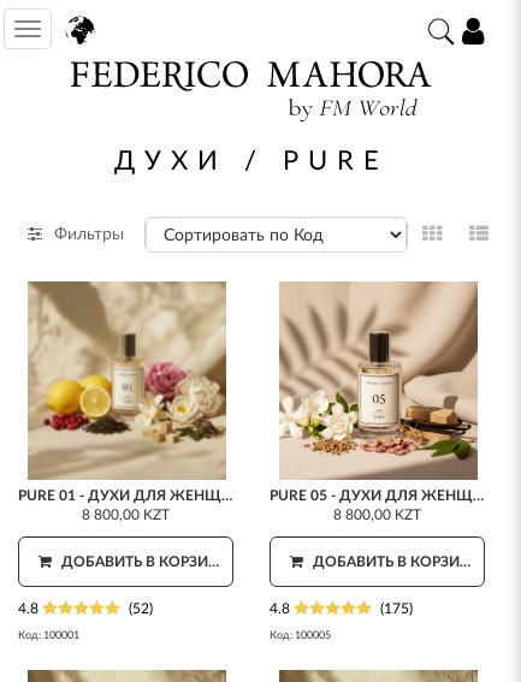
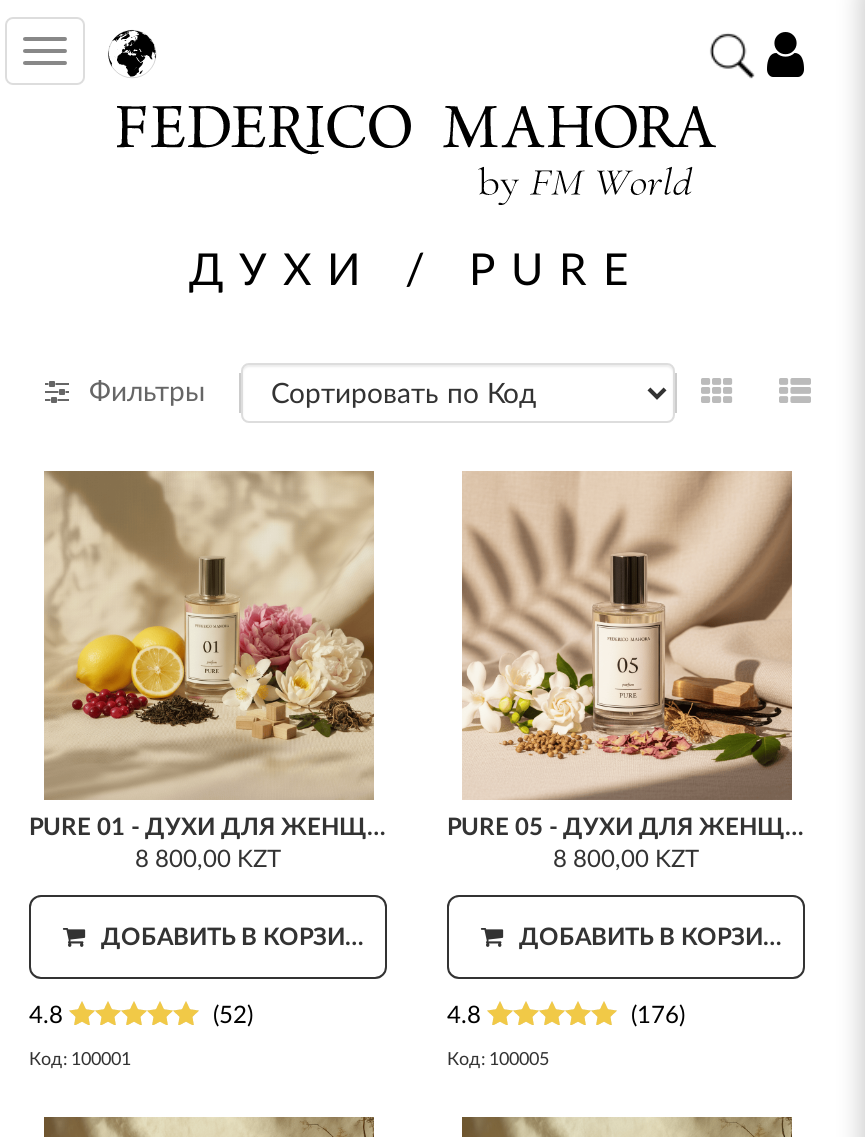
[380,601,413,616] (175) -> [631,1003,685,1027] (176)

